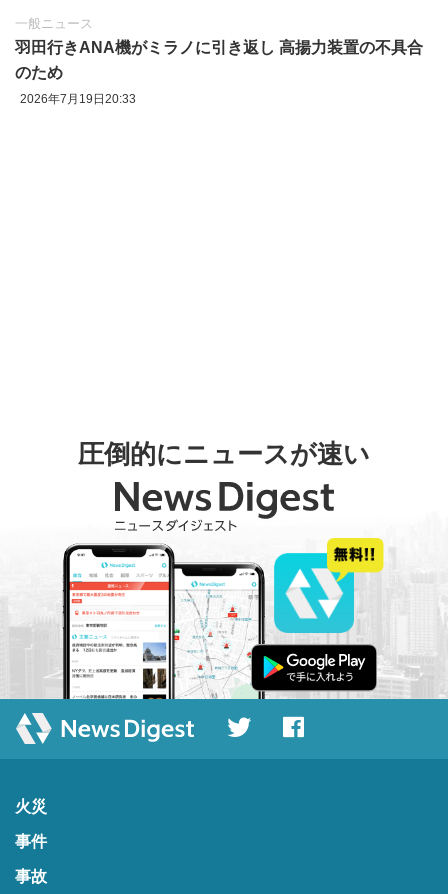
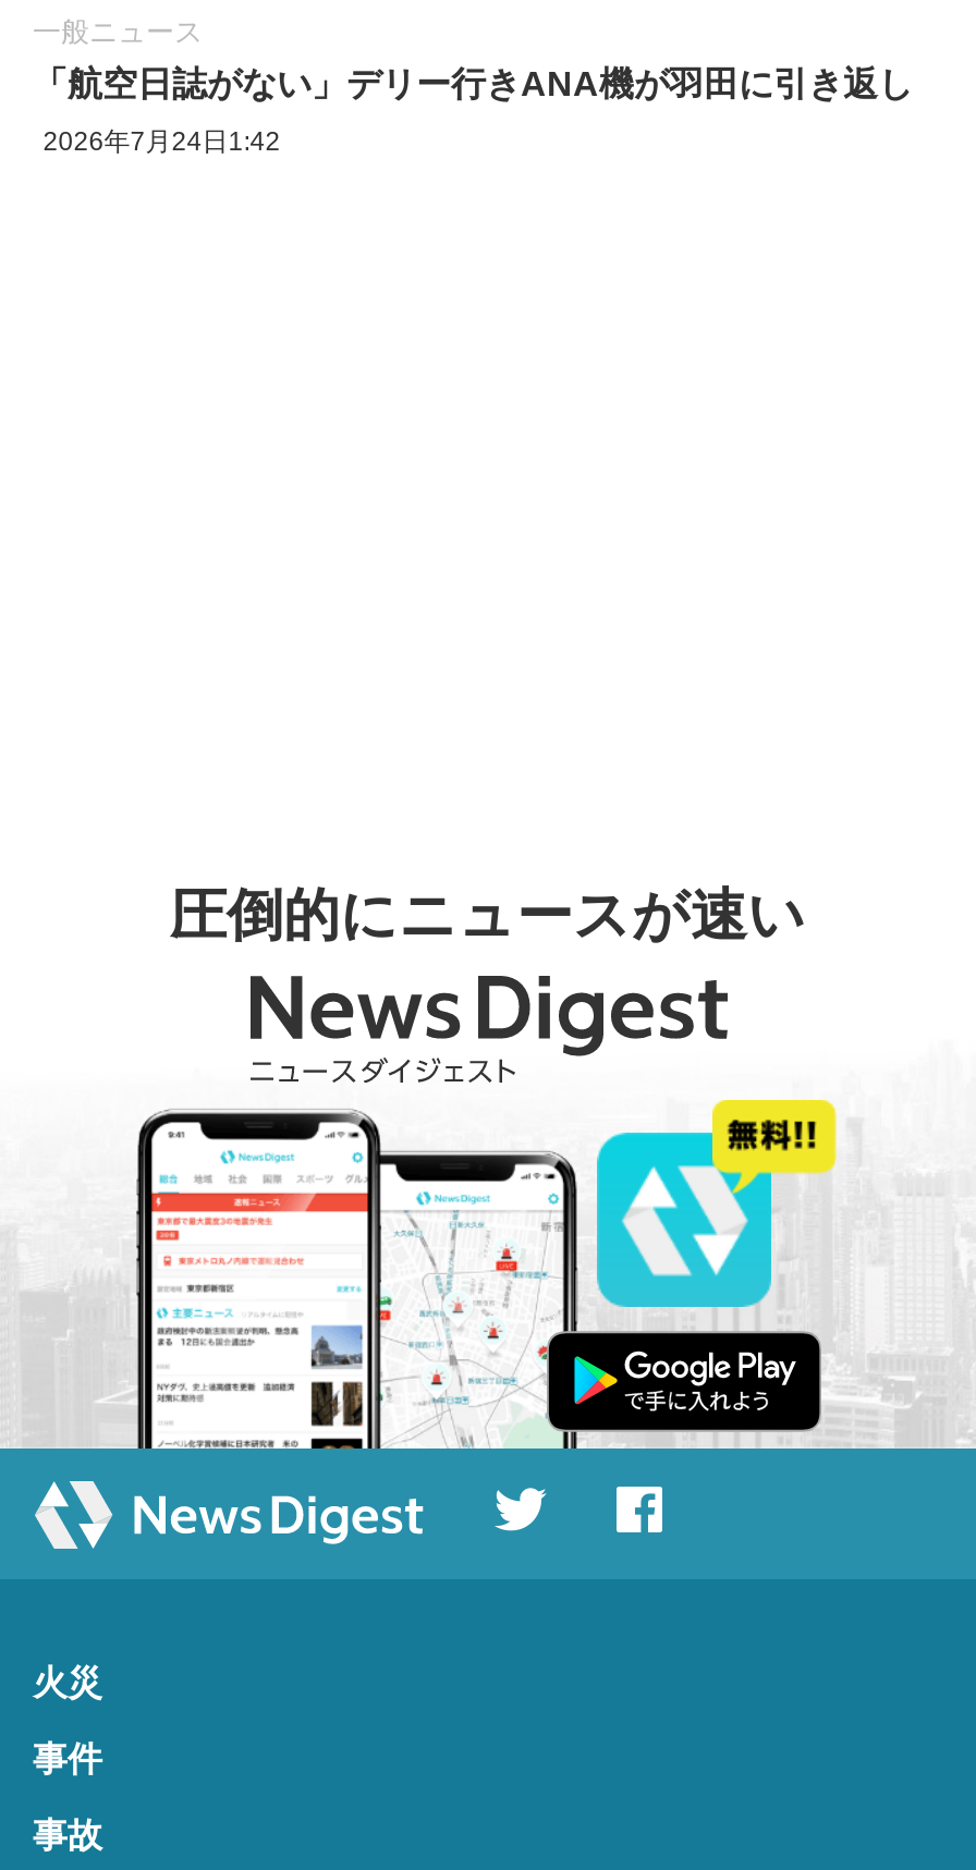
[15,39,423,106] 羽田行きANA機がミラノに引き返し 高揚力装置の不具合 | のため | 2026年7月19日20:33 -> [33,66,913,157] 「航空日誌がない」デリー行きANA機が羽田に引き返し | 2026年7月24日1:42

